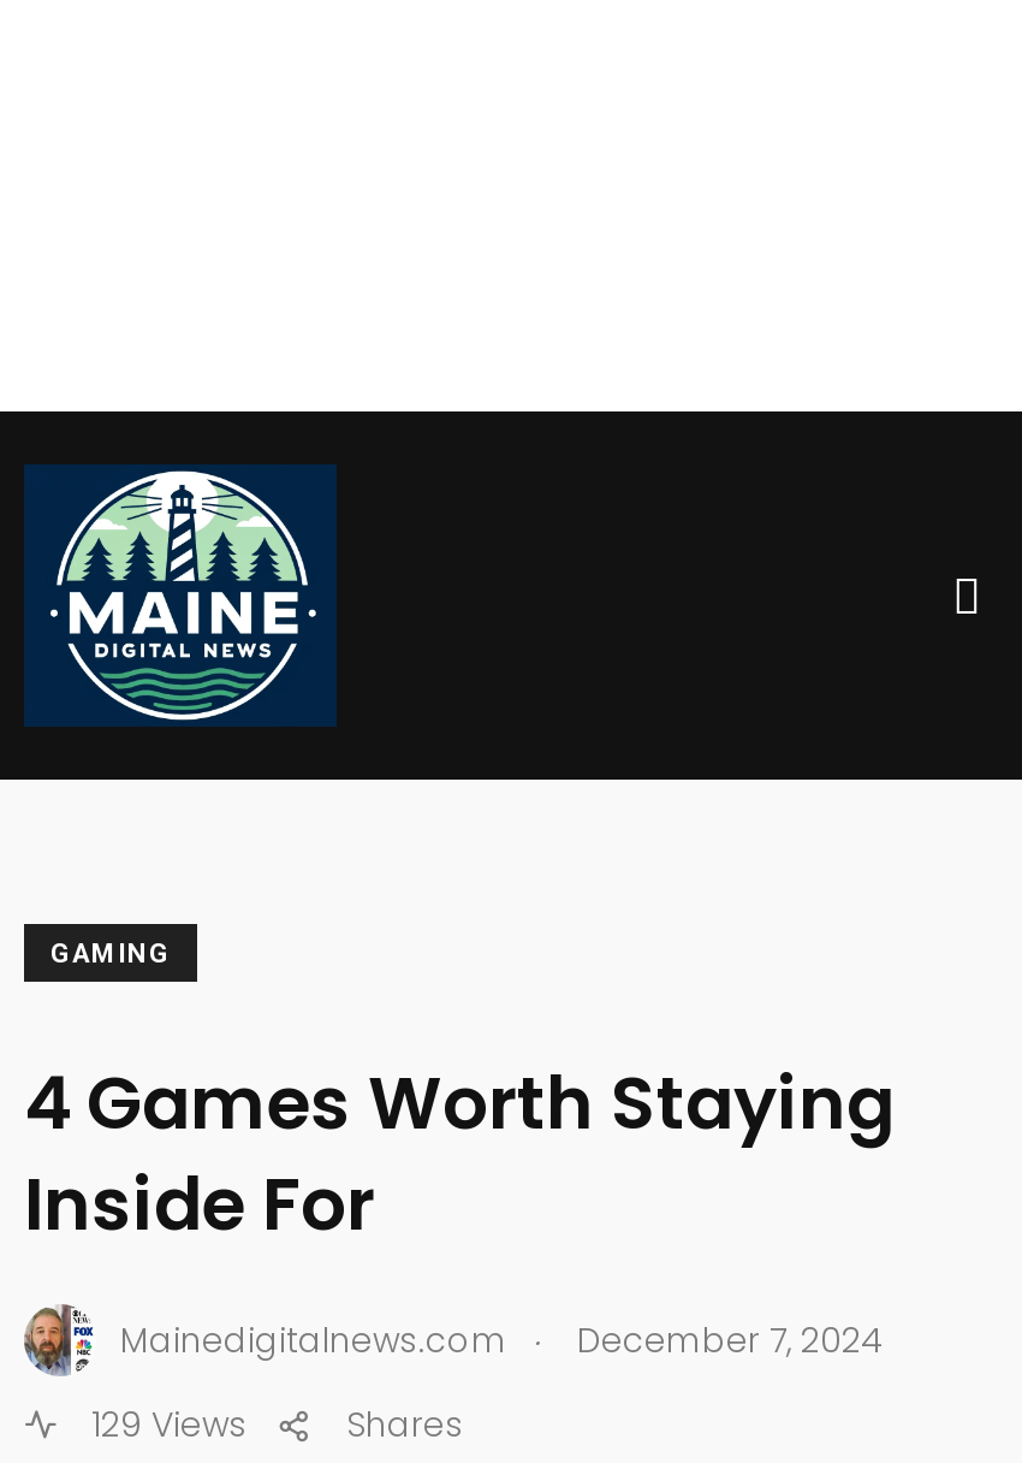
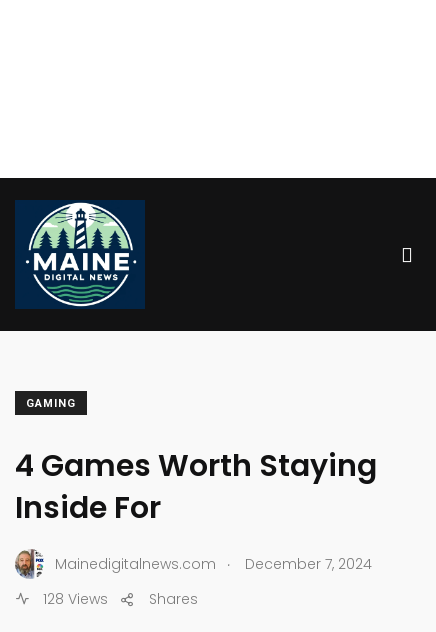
[82,1401,248,1449] 129 Views -> [39,589,108,609] 128 Views

